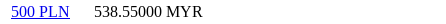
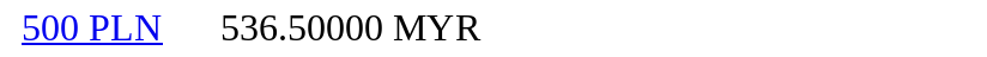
[11,3,203,20] 500 PLN 538.55000 MYR -> [22,7,482,47] 500 PLN 536.50000 MYR

